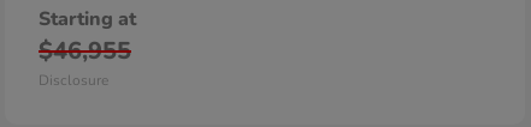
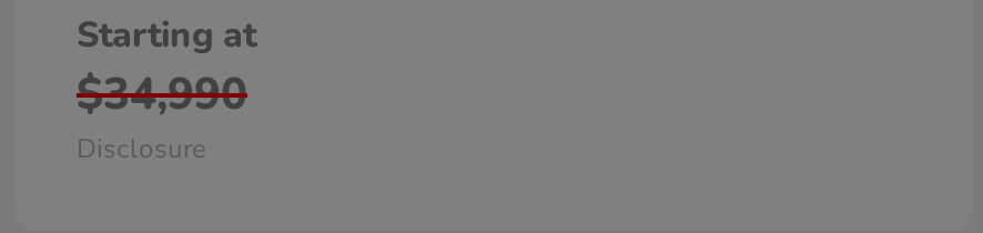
[39,35,131,68] $46,955 -> [77,65,247,125] $34,990

